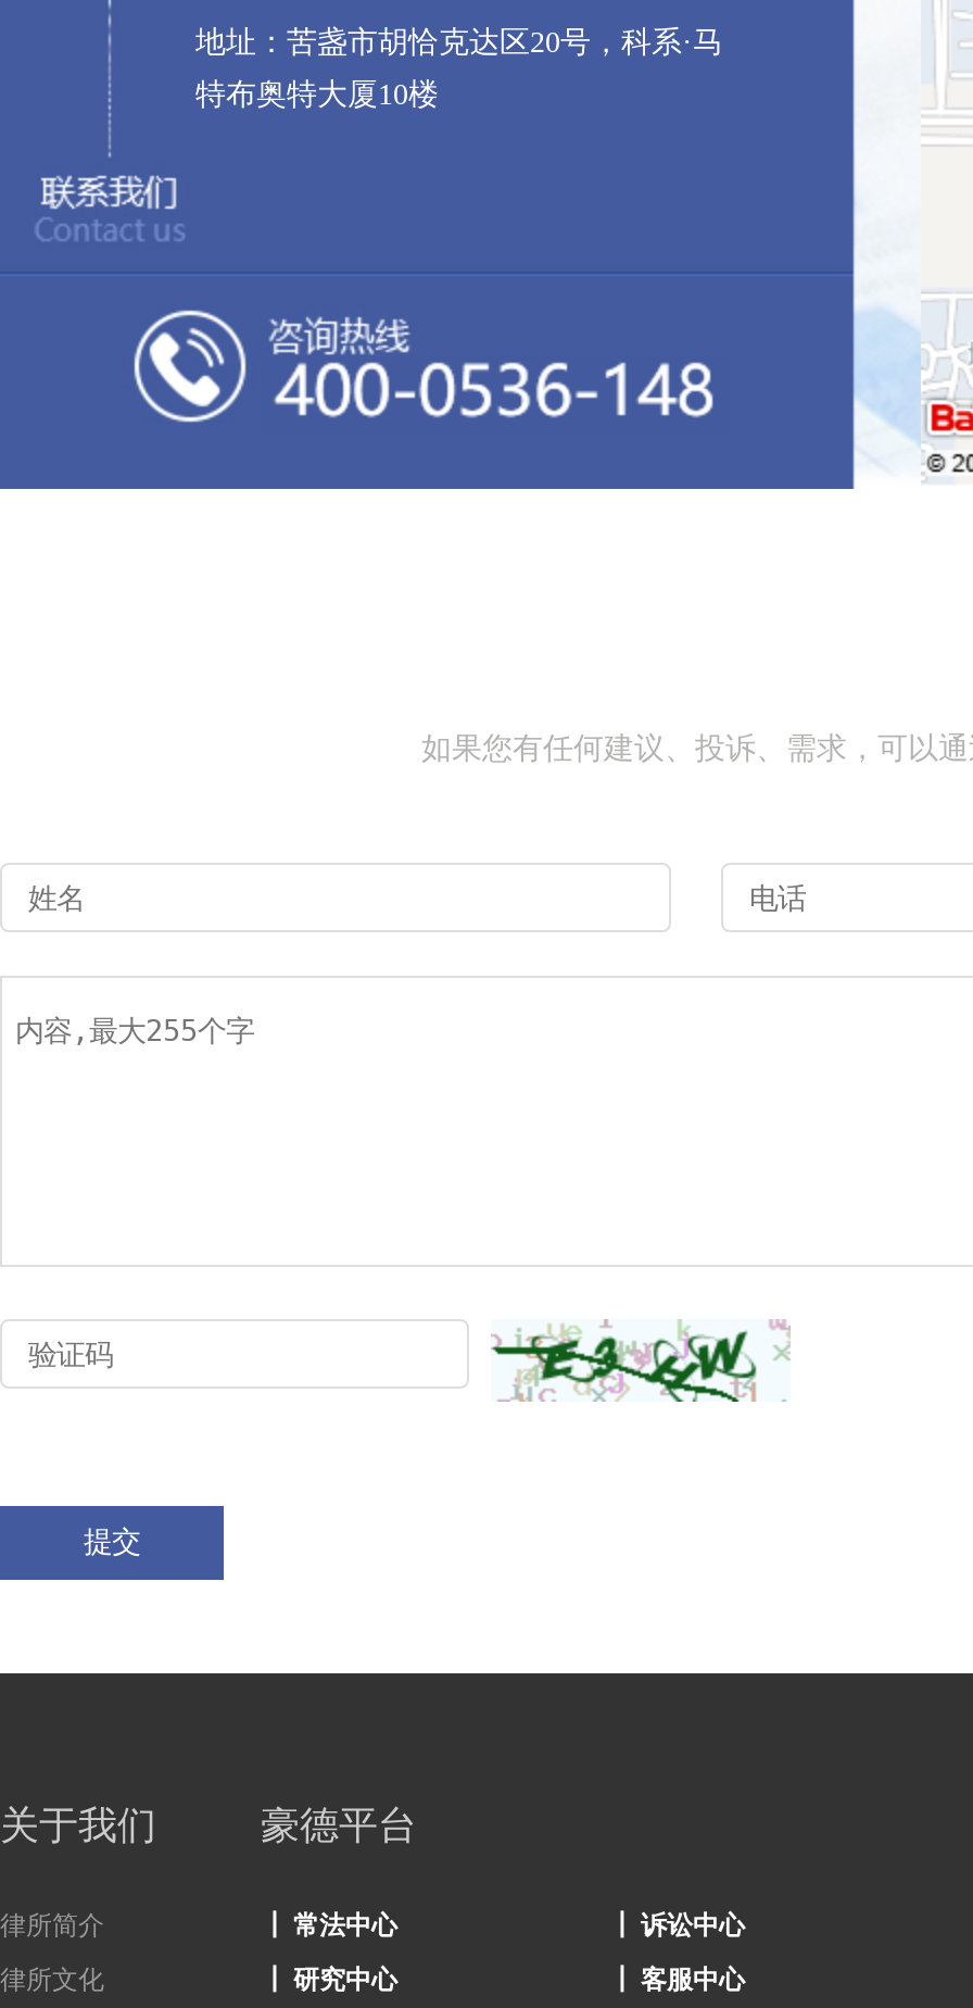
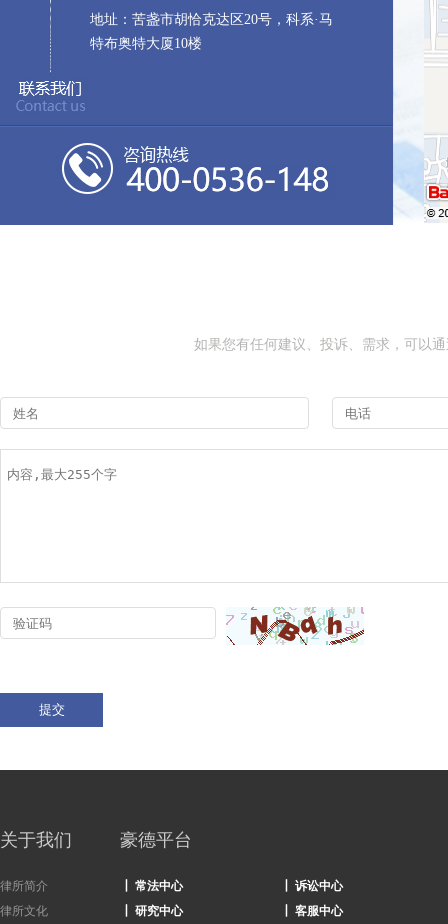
[491,1319,791,1404] [image] -> [226,607,365,646] [image]

